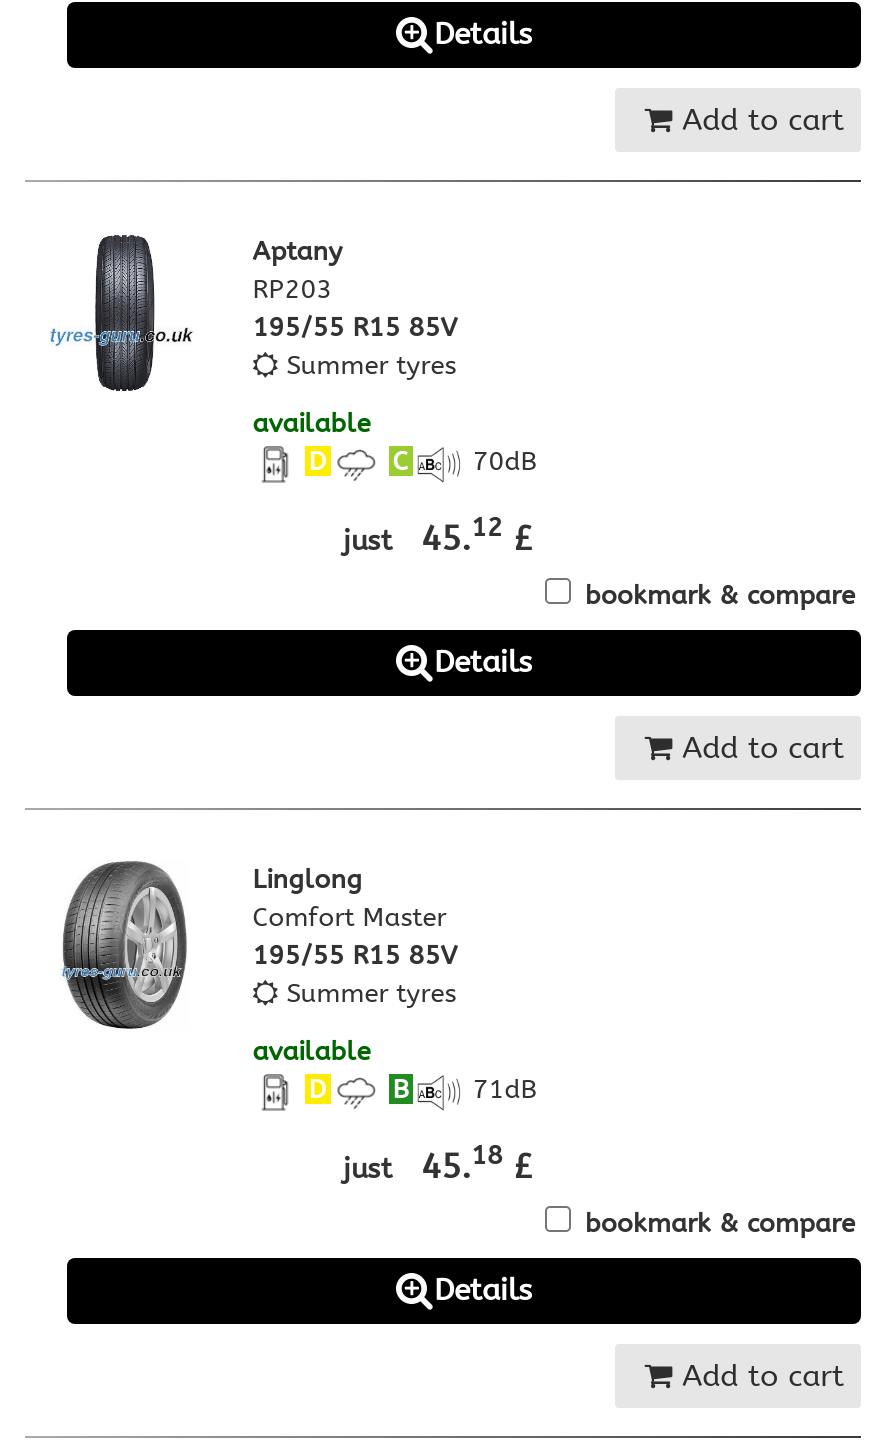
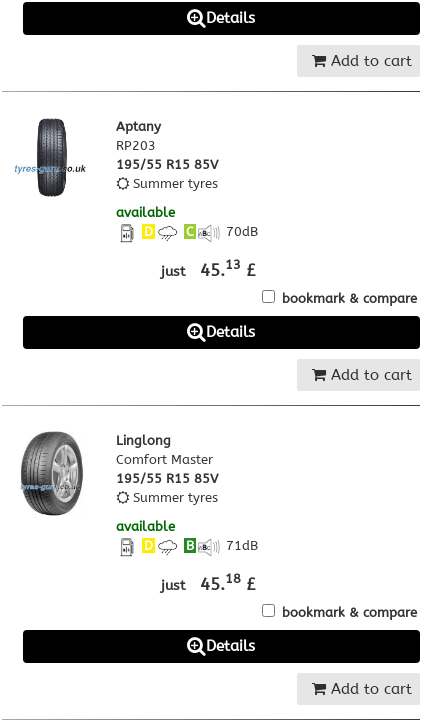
[343,512,533,557] just 45.12 £ -> [161,257,256,280] just 45.13 £

